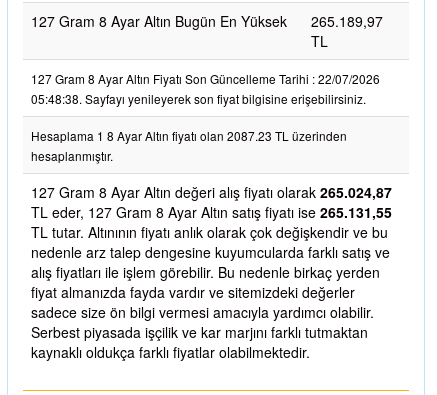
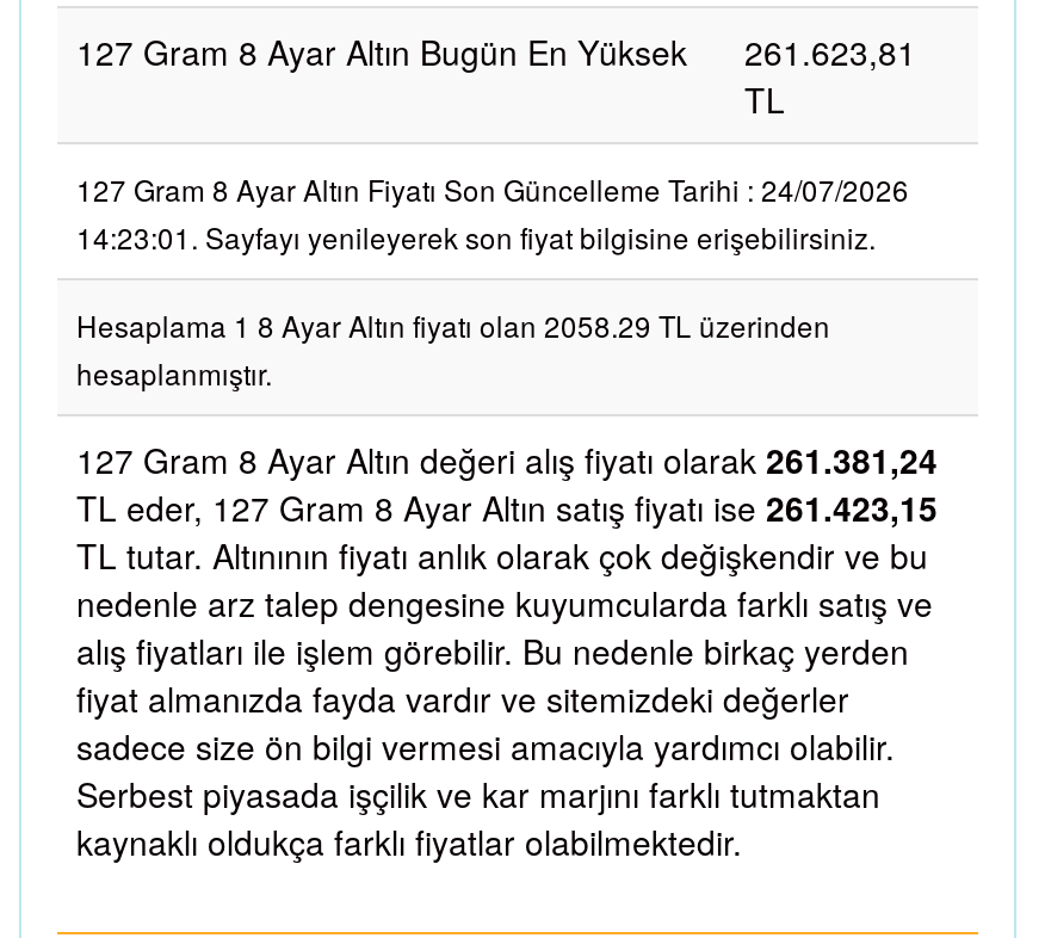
[31,11,383,31] 127 Gram 8 Ayar Altın Bugün En Yüksek 265.189,97 -> [76,27,916,75] 127 Gram 8 Ayar Altın Bugün En Yüksek 261.623,81
[31,70,380,87] 127 Gram 8 Ayar Altın Fiyatı Son Güncelleme Tarihi : 22/07/2026 -> [76,168,909,209] 127 Gram 8 Ayar Altın Fiyatı Son Güncelleme Tarihi : 24/07/2026
[31,90,366,107] 05:48:38. Sayfayı yenileyerek son fiyat bilgisine erişebilirsiniz. -> [76,216,876,257] 14:23:01. Sayfayı yenileyerek son fiyat bilgisine erişebilirsiniz.
[31,127,347,144] Hesaplama 1 8 Ayar Altın fiyatı olan 2087.23 TL üzerinden -> [76,304,830,345] Hesaplama 1 8 Ayar Altın fiyatı olan 2058.29 TL üzerinden
[31,182,392,202] 127 Gram 8 Ayar Altın değeri alış fiyatı olarak 265.024,87 -> [76,436,938,483] 127 Gram 8 Ayar Altın değeri alış fiyatı olarak 261.381,24
[31,202,392,222] TL eder, 127 Gram 8 Ayar Altın satış fiyatı ise 265.131,55 -> [76,483,938,531] TL eder, 127 Gram 8 Ayar Altın satış fiyatı ise 261.423,15

